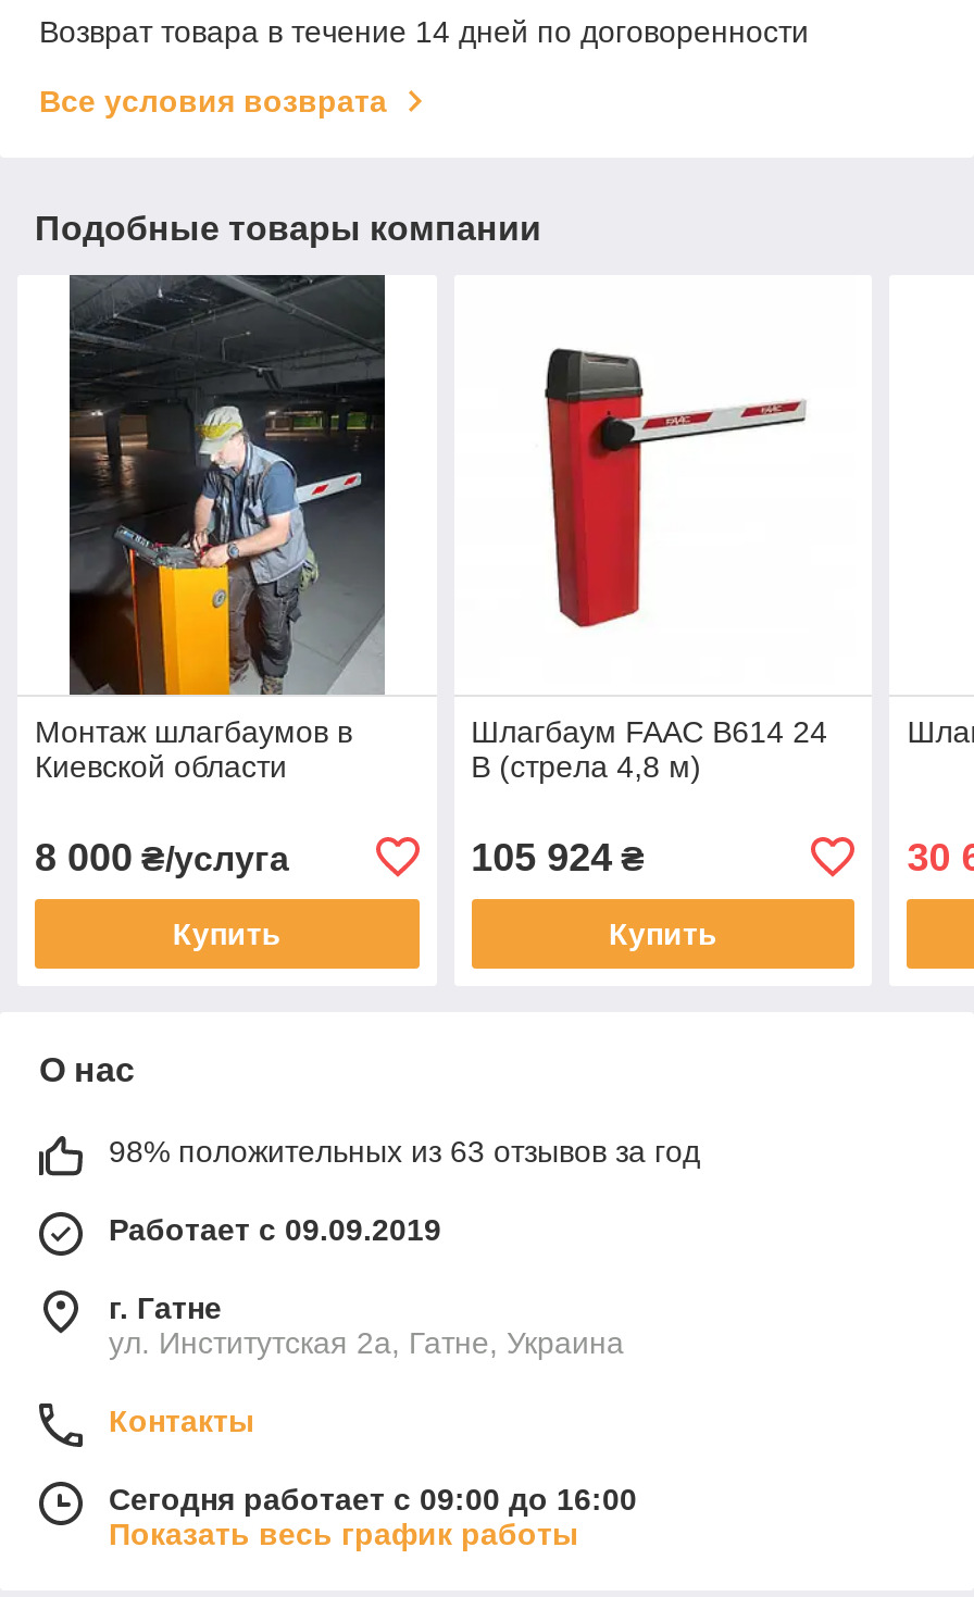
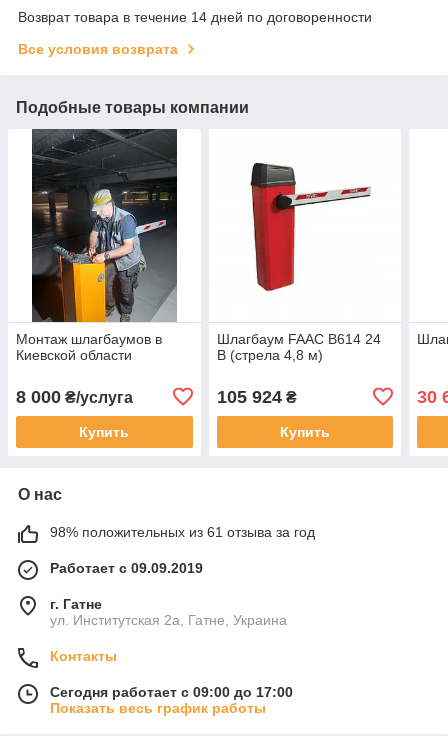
[109,1133,700,1168] 98% положительных из 63 отзывов за год -> [50,524,315,540] 98% положительных из 61 отзыва за год
[109,1481,637,1516] Сегодня работает с 09:00 до 16:00 -> [50,684,293,700] Сегодня работает с 09:00 до 17:00

